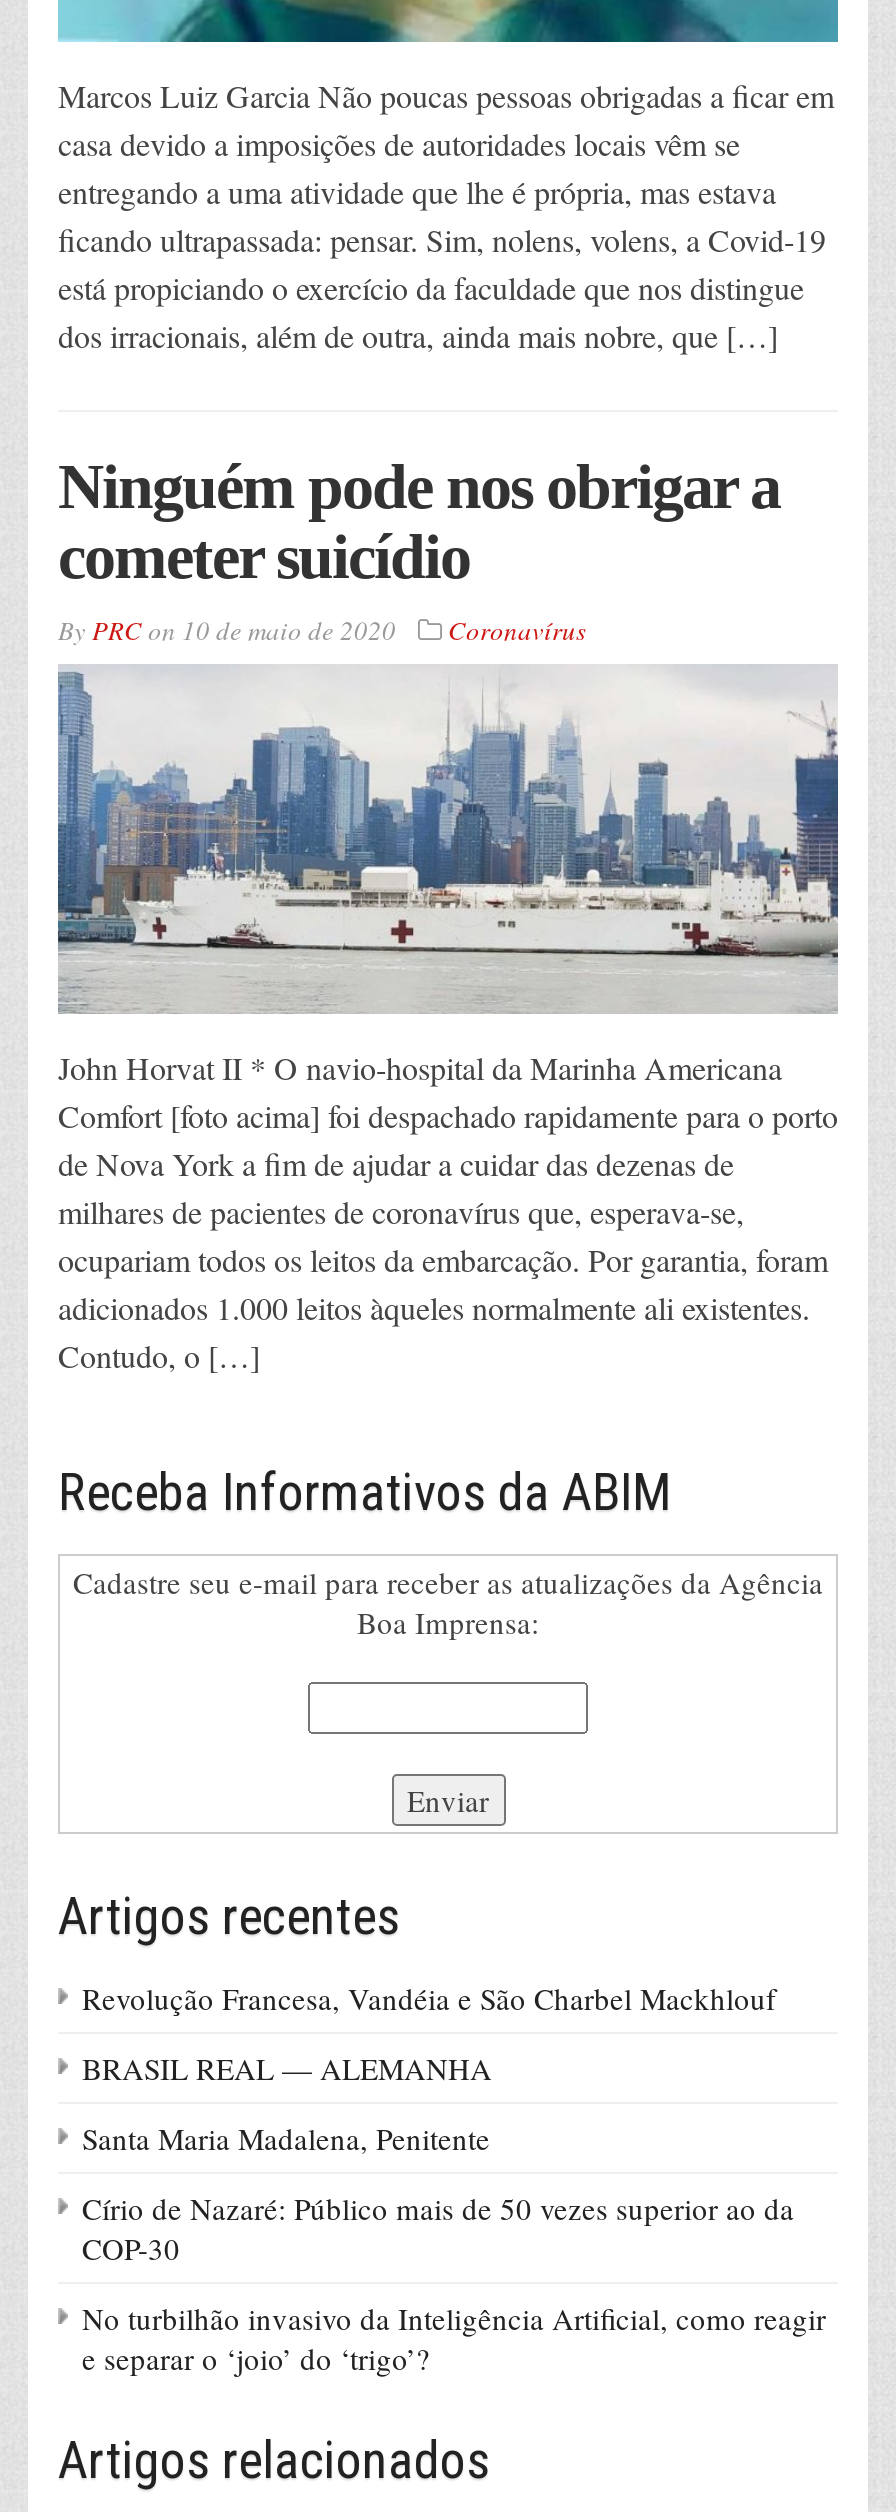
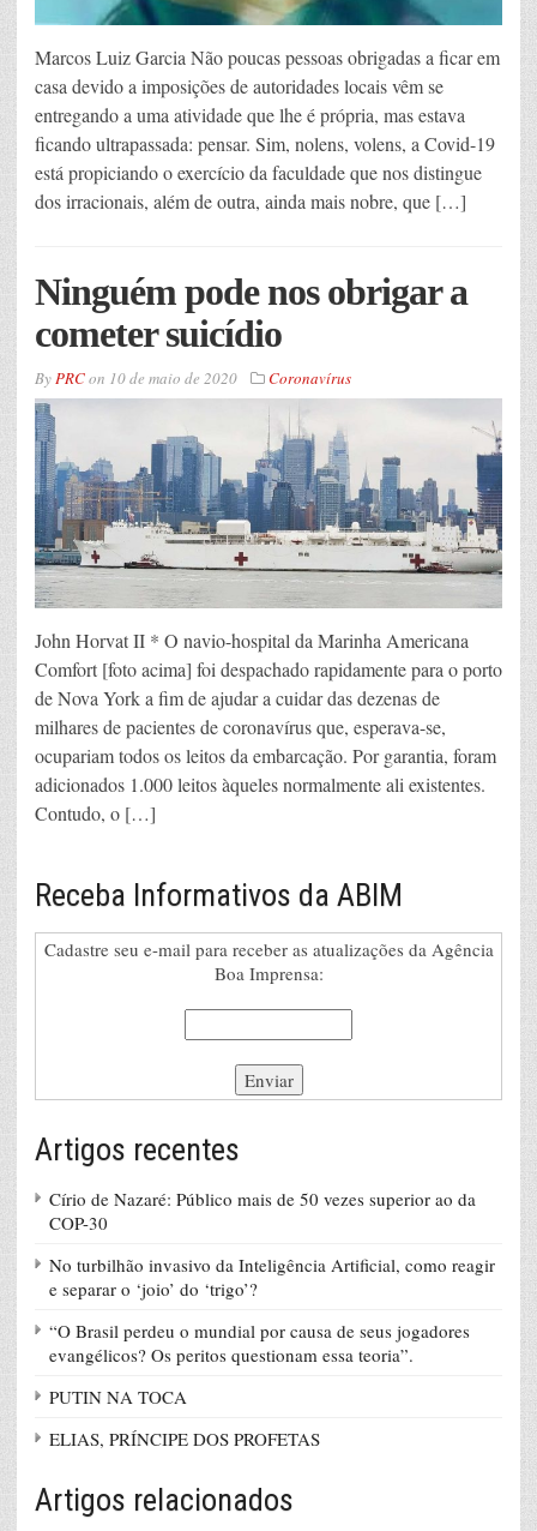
[82,1978,776,2158] Revolução Francesa, Vandéia e São Charbel Mackhlouf | BRASIL REAL — ALEMANHA | Santa Maria Madalena, Penitente -> none
moved [82,2188,826,2378] -> [49,1186,495,1300]: Círio de Nazaré: Público mais de 50 vezes superior ao da | COP-30 | No turbilhão invasivo da Inteligência Artificial, como reagir | e separar o ‘joio’ do ‘trigo’?
none -> [49,1318,470,1450] “O Brasil perdeu o mundial por causa de seus jogadores | evangélicos? Os peritos questionam essa teoria”. | PUTIN NA TOCA | ELIAS, PRÍNCIPE DOS PROFETAS

